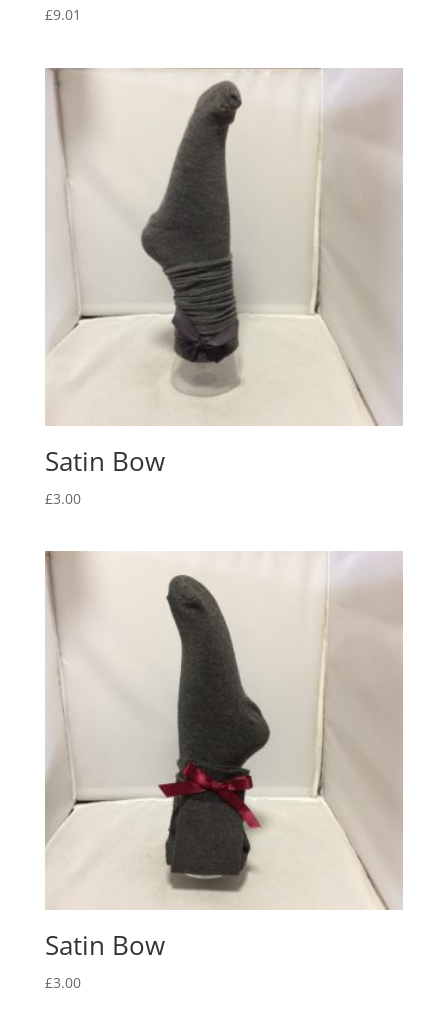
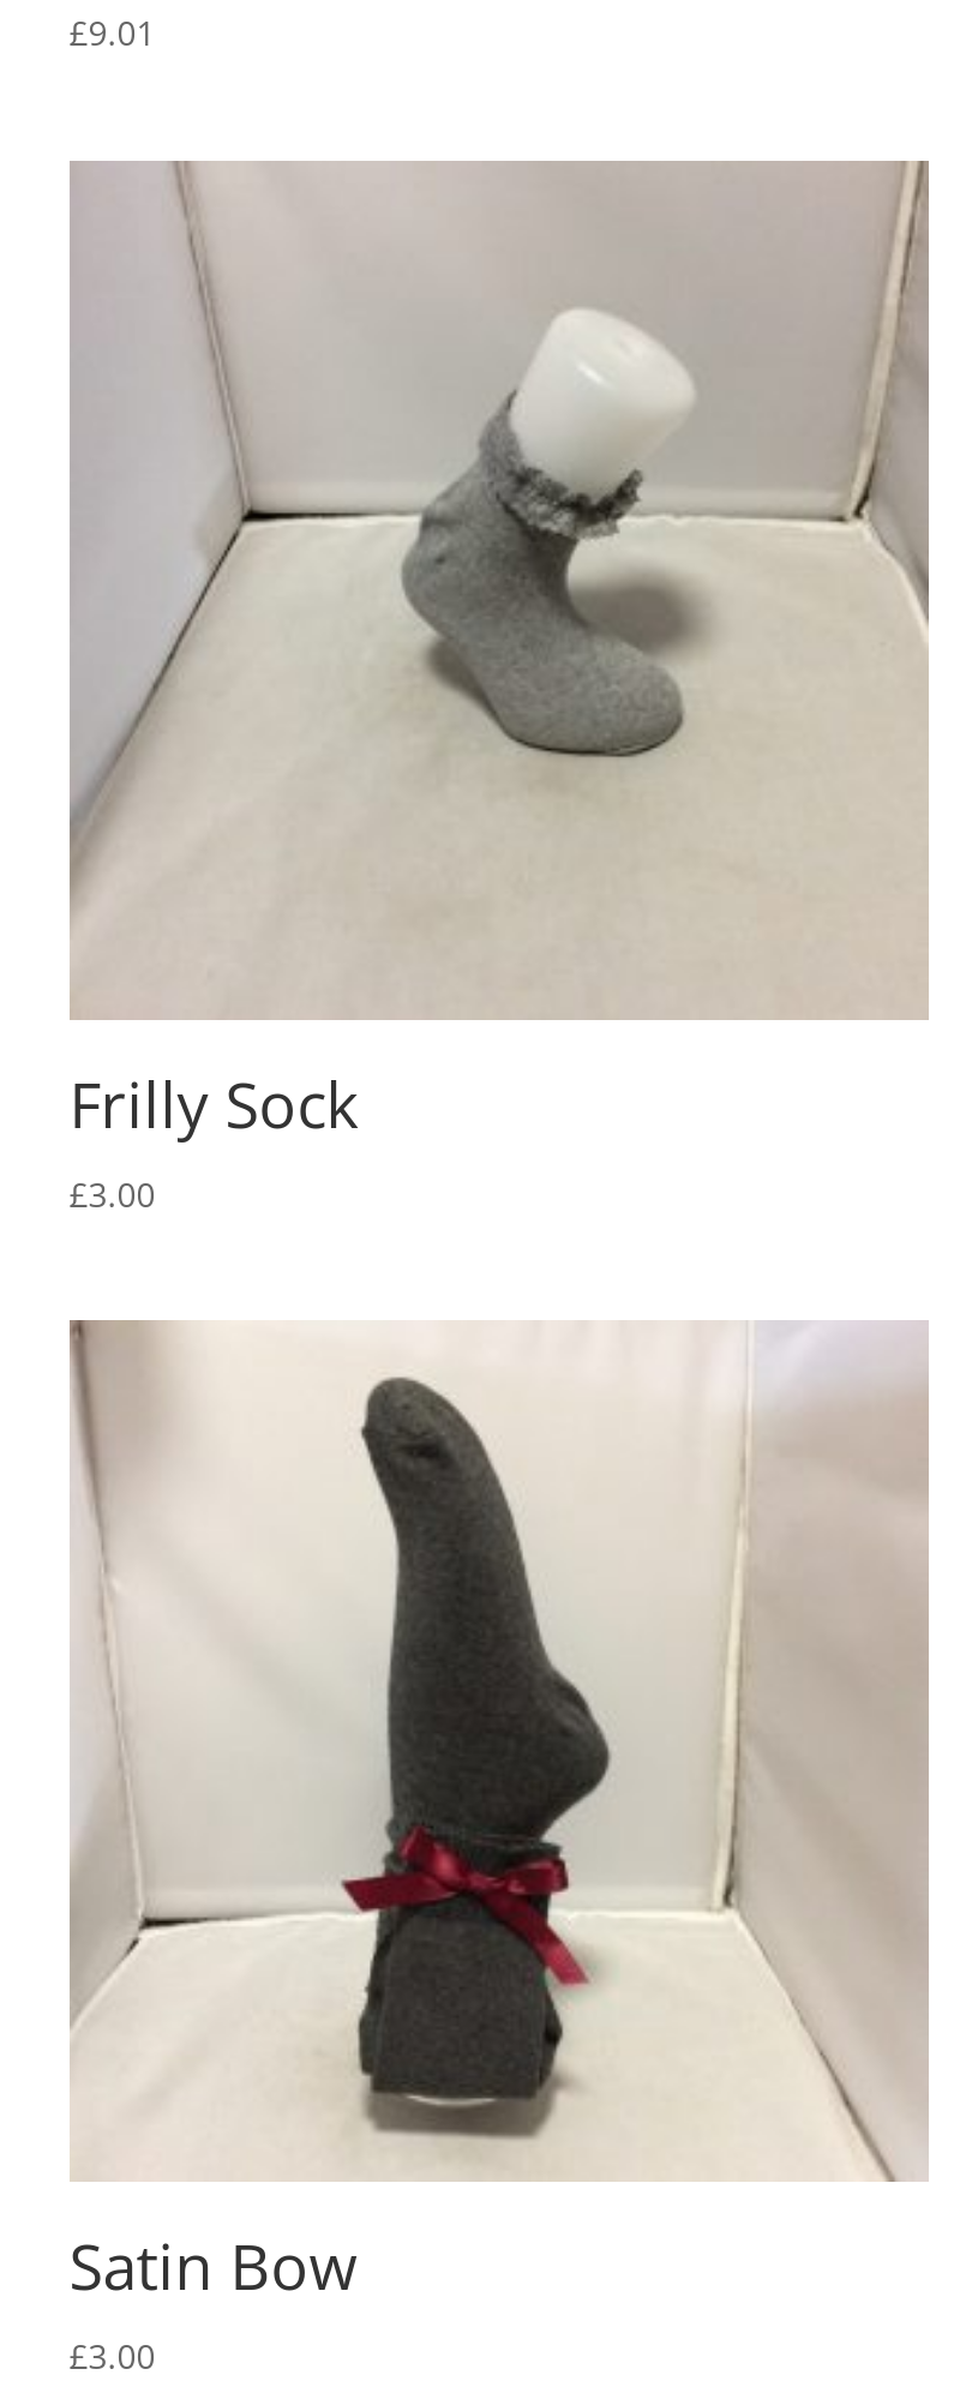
[45,68,402,479] [image] | Satin Bow -> [69,161,929,1147] [image] | Frilly Sock

